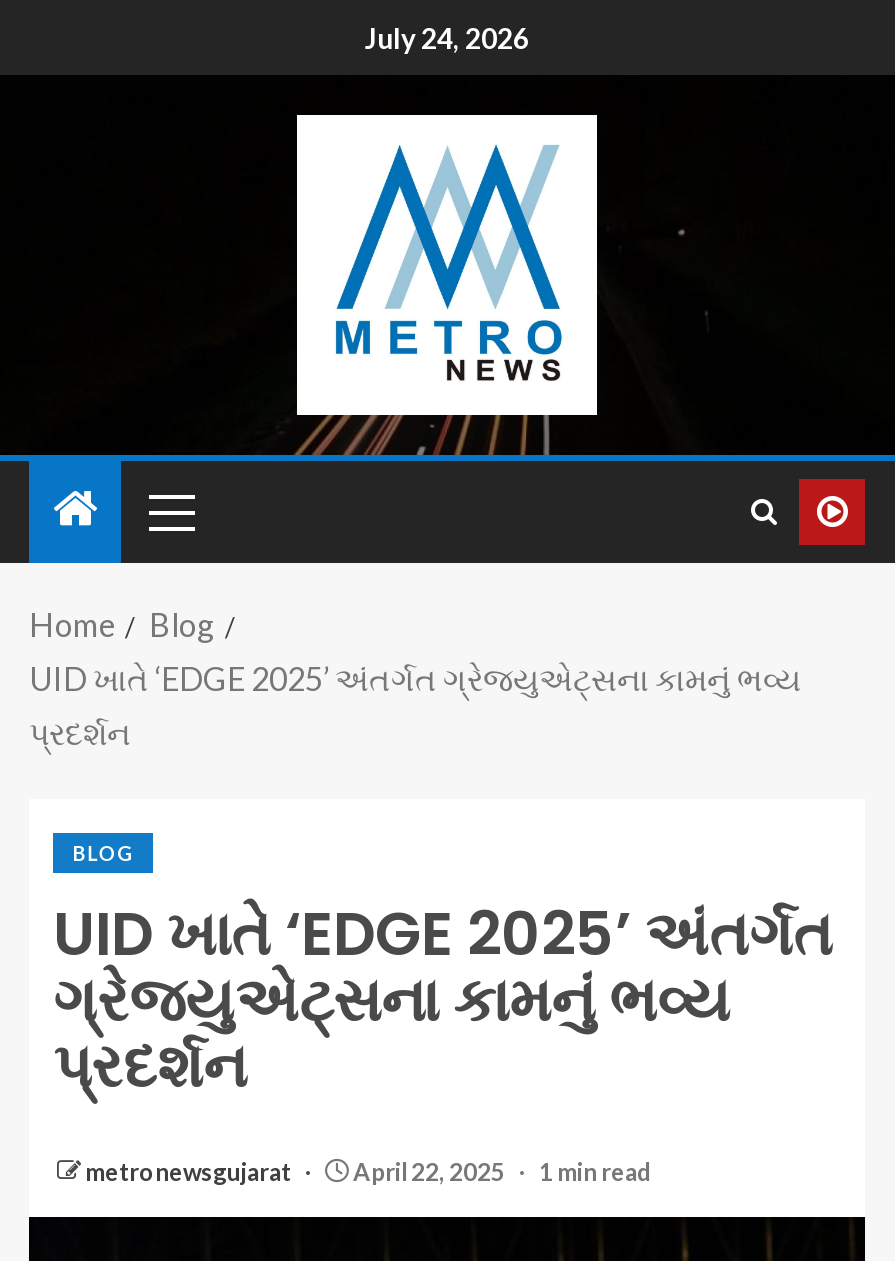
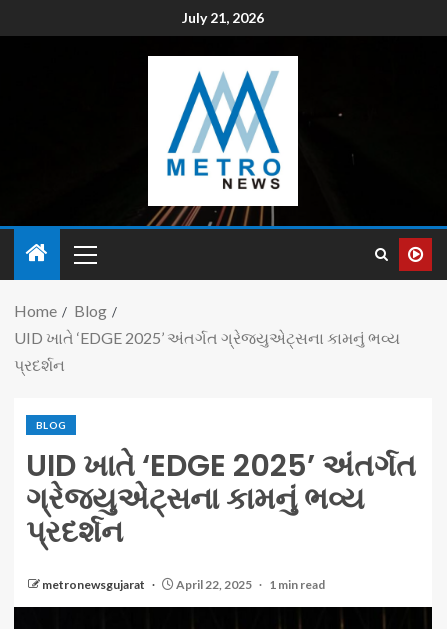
[365,21,529,55] July 24, 2026 -> [182,9,264,26] July 21, 2026

